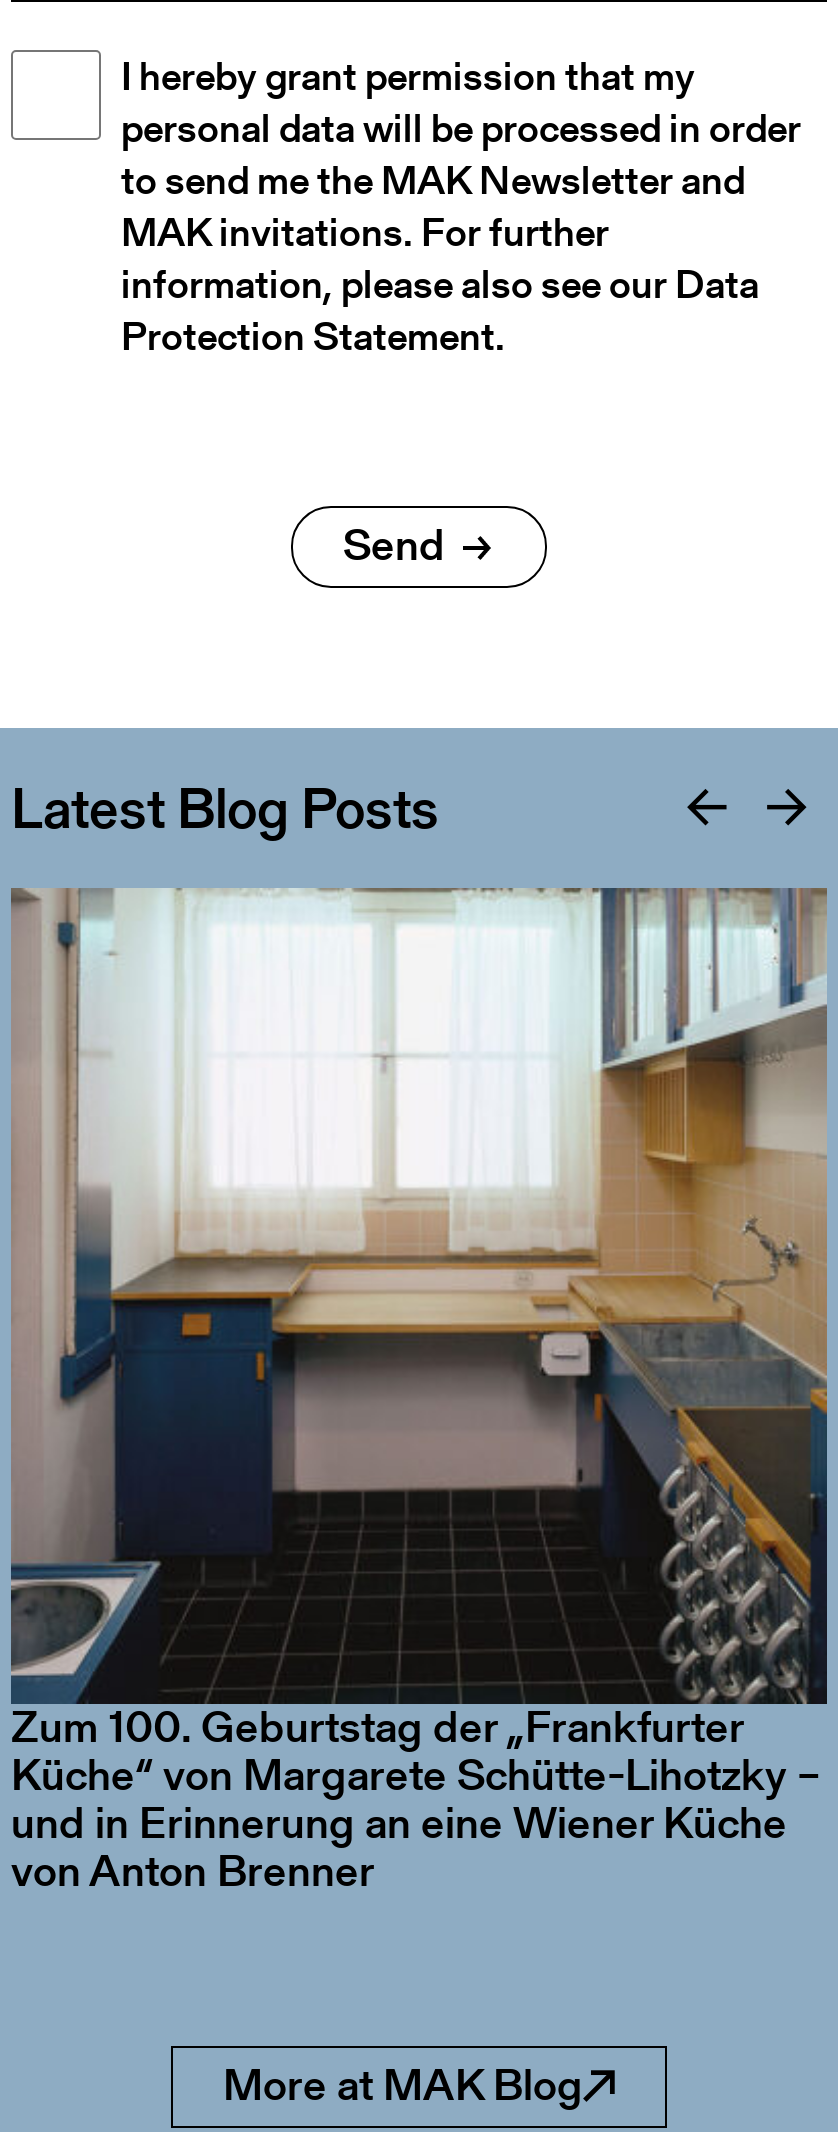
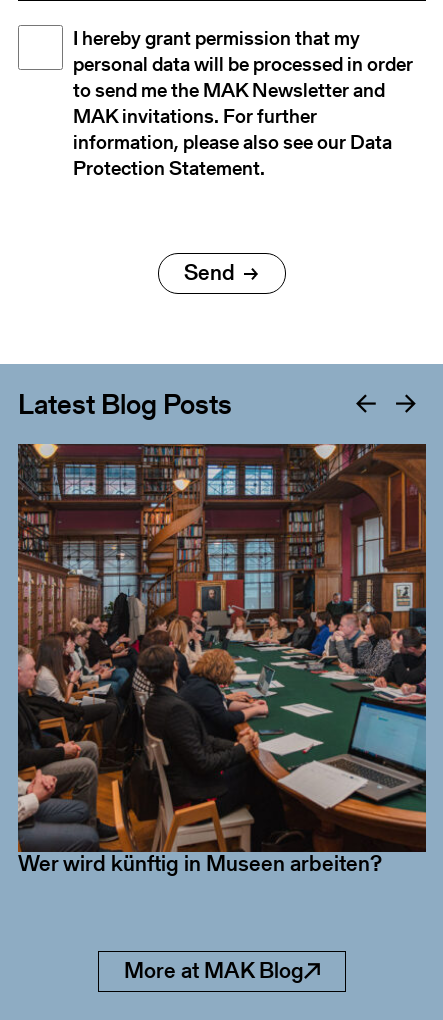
[11,888,829,1704] [image] -> [17,443,427,792] [image]
[11,1695,821,1901] Zum 100. Geburtstag der „Frankfurter | Küche“ von Margarete Schütte-Lihotzky – | und in Erinnerung an eine Wiener Küche | von Anton Brenner -> [18,848,382,879] Wer wird künftig in Museen arbeiten?

